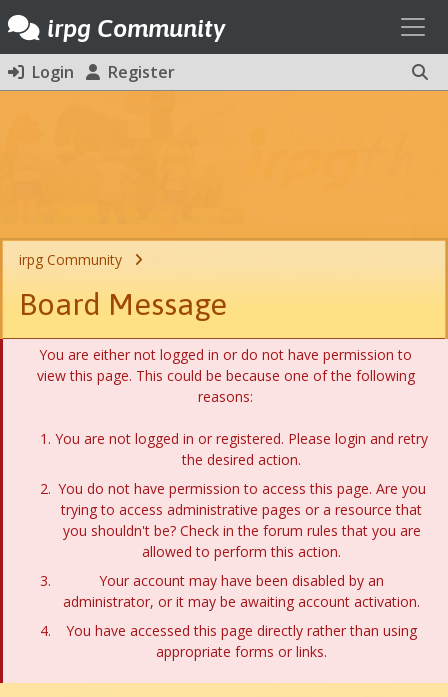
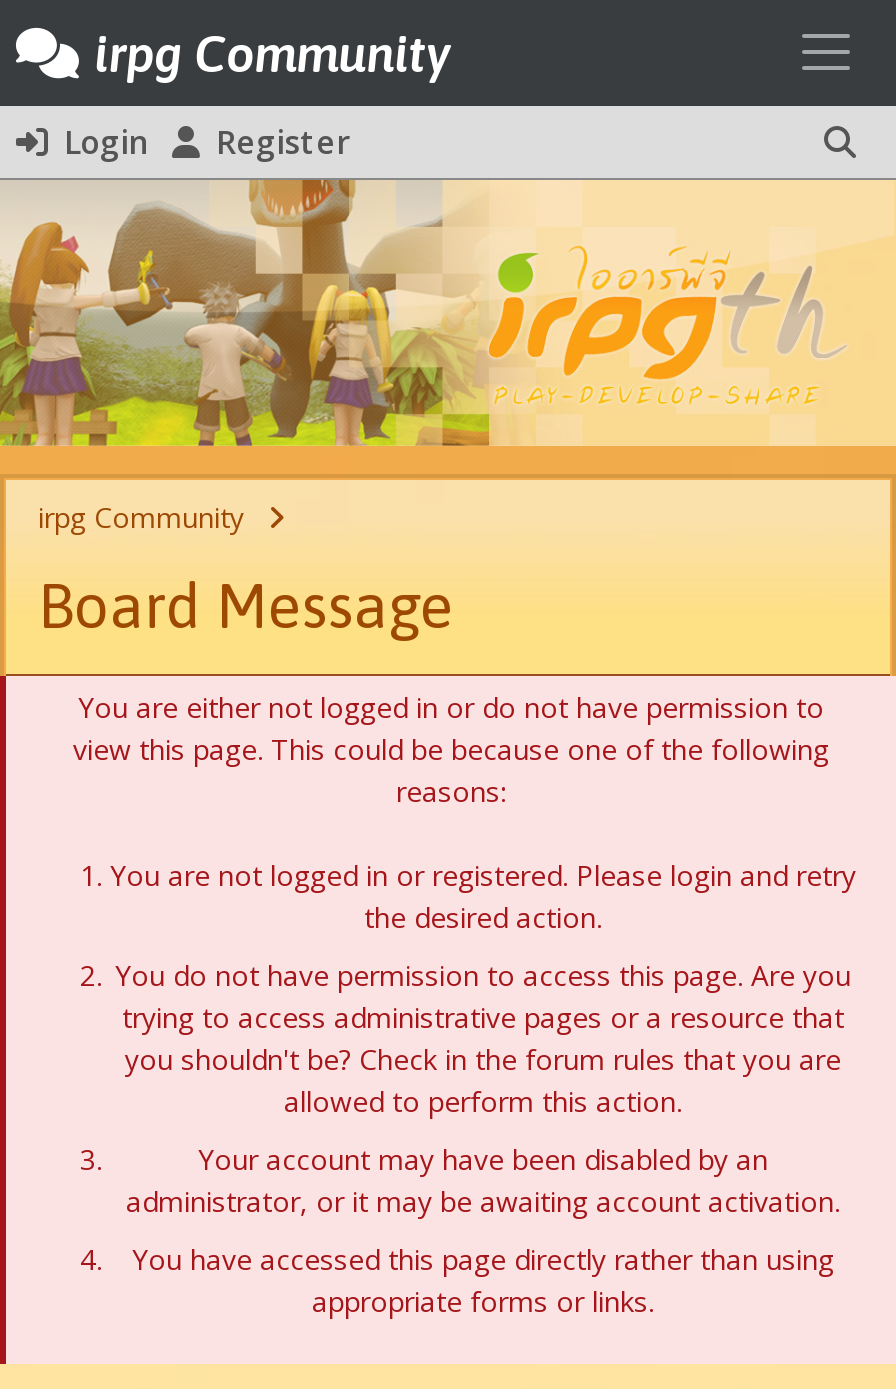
none -> [6,180,890,446] [image]

